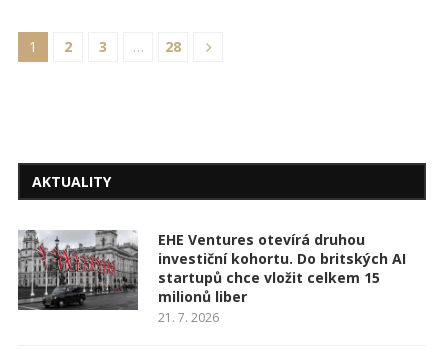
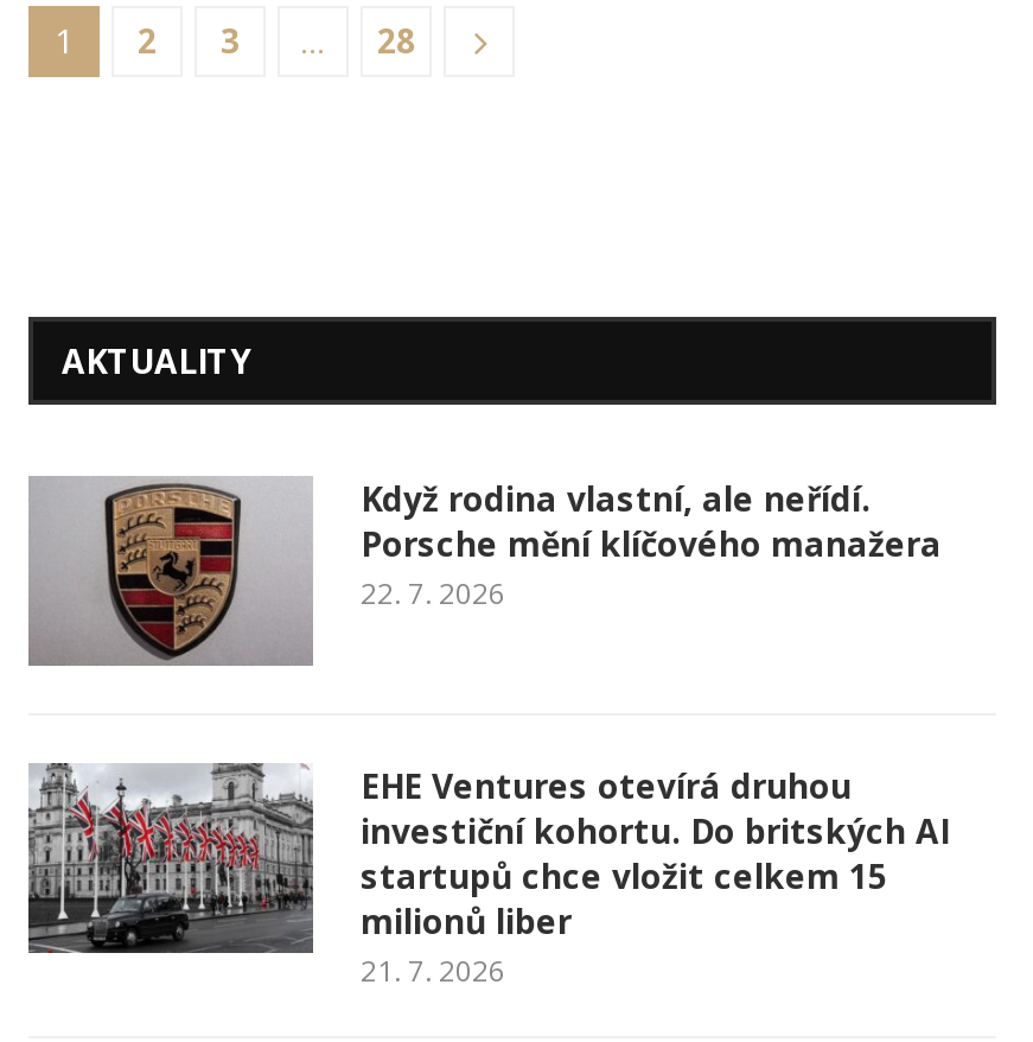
none -> [28,477,942,666] [image] | Když rodina vlastní, ale neřídí. | Porsche mění klíčového manažera | 22. 7. 2026

